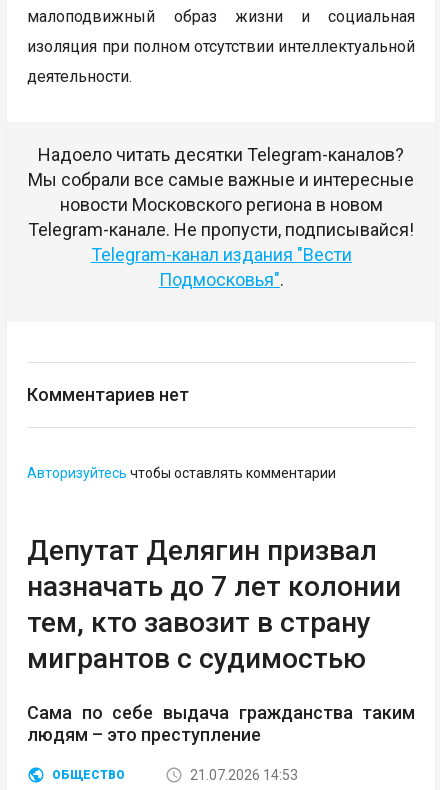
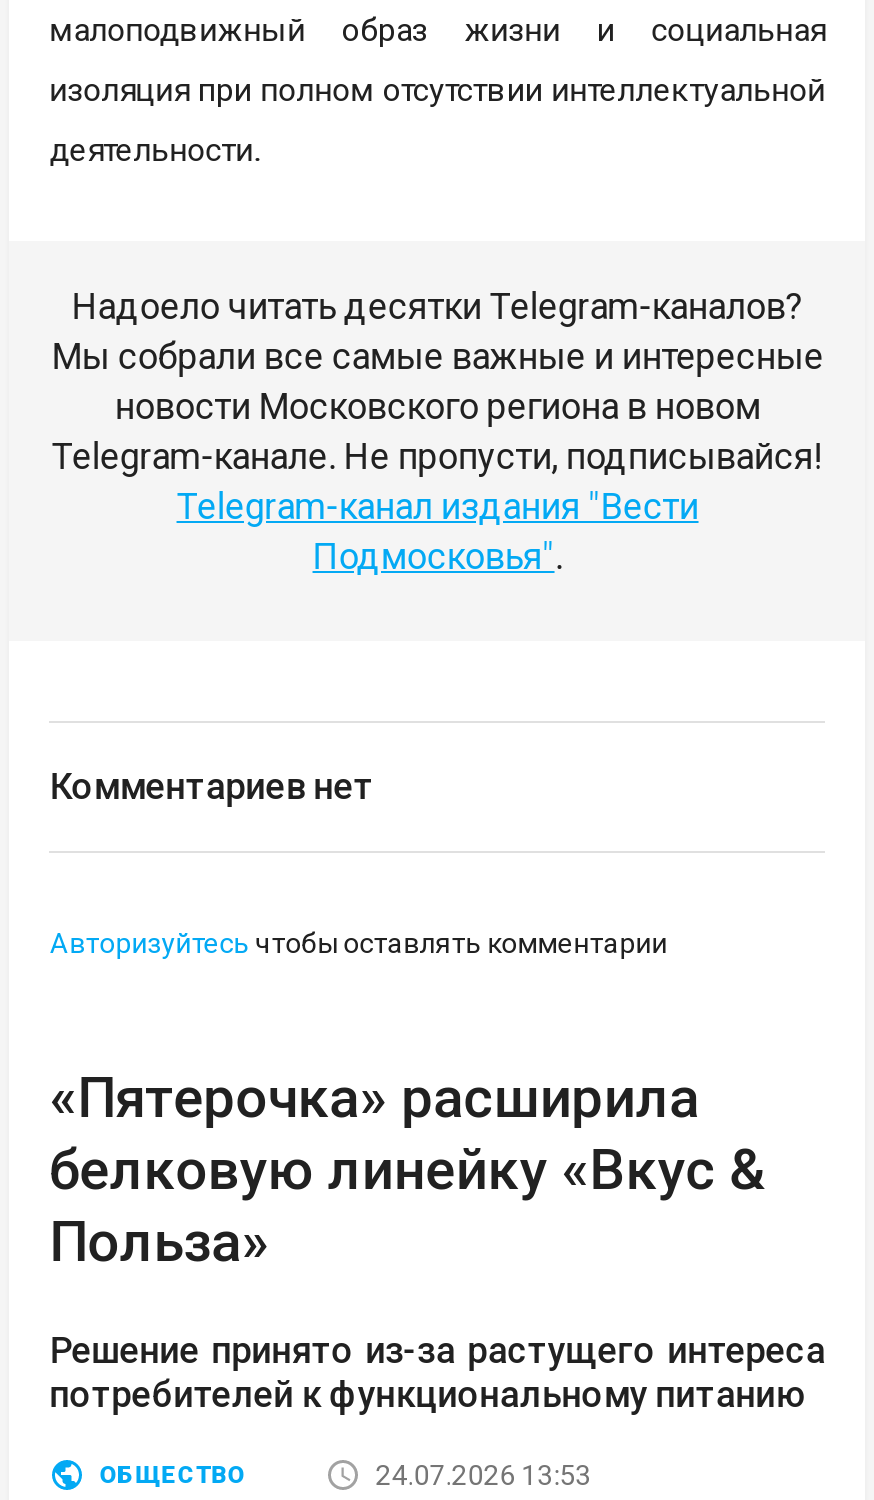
[27,534,401,675] Депутат Делягин призвал | назначать до 7 лет колонии | тем, кто завозит в страну | мигрантов с судимостью -> [50,1065,764,1275] «Пятерочка» расширила | белковую линейку «Вкус & | Польза»
[27,702,415,745] Сама по себе выдача гражданства таким | людям – это преступление -> [50,1329,826,1415] Решение принято из-за растущего интереса | потребителей к функциональному питанию
[190,767,298,783] 21.07.2026 14:53 -> [376,1459,592,1491] 24.07.2026 13:53

